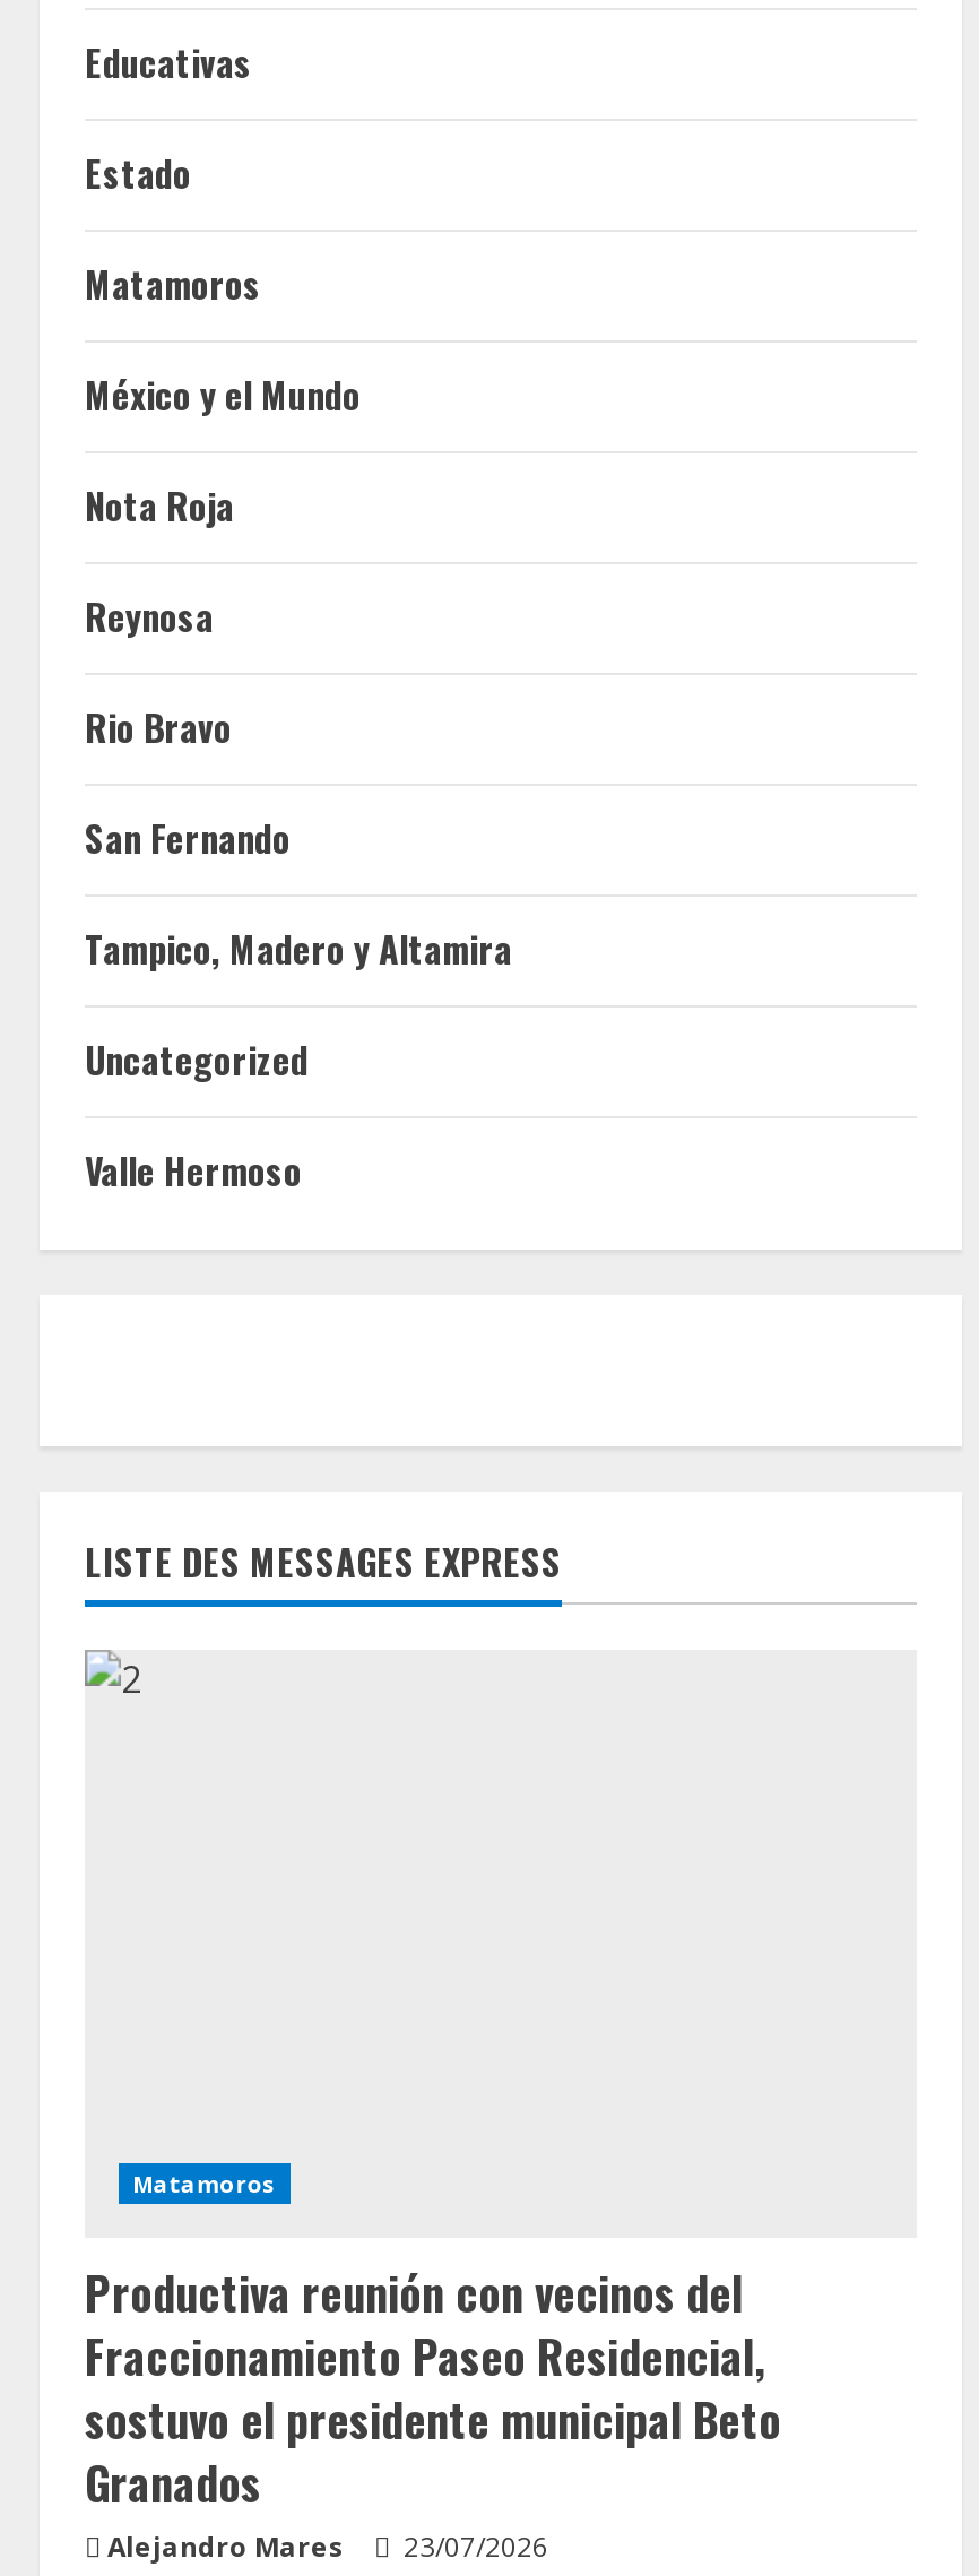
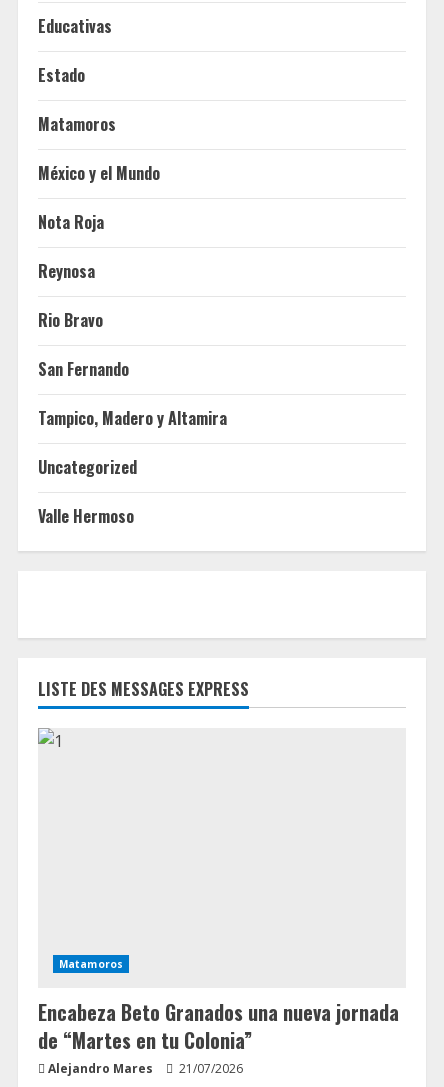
[85,2258,781,2516] Productiva reunión con vecinos del | Fraccionamiento Paseo Residencial, | sostuvo el presidente municipal Beto | Granados -> [38,997,399,1055] Encabeza Beto Granados una nueva jornada | de “Martes en tu Colonia”
[107,2527,548,2566] Alejandro Mares 23/07/2026 -> [48,1060,243,1077] Alejandro Mares 21/07/2026

